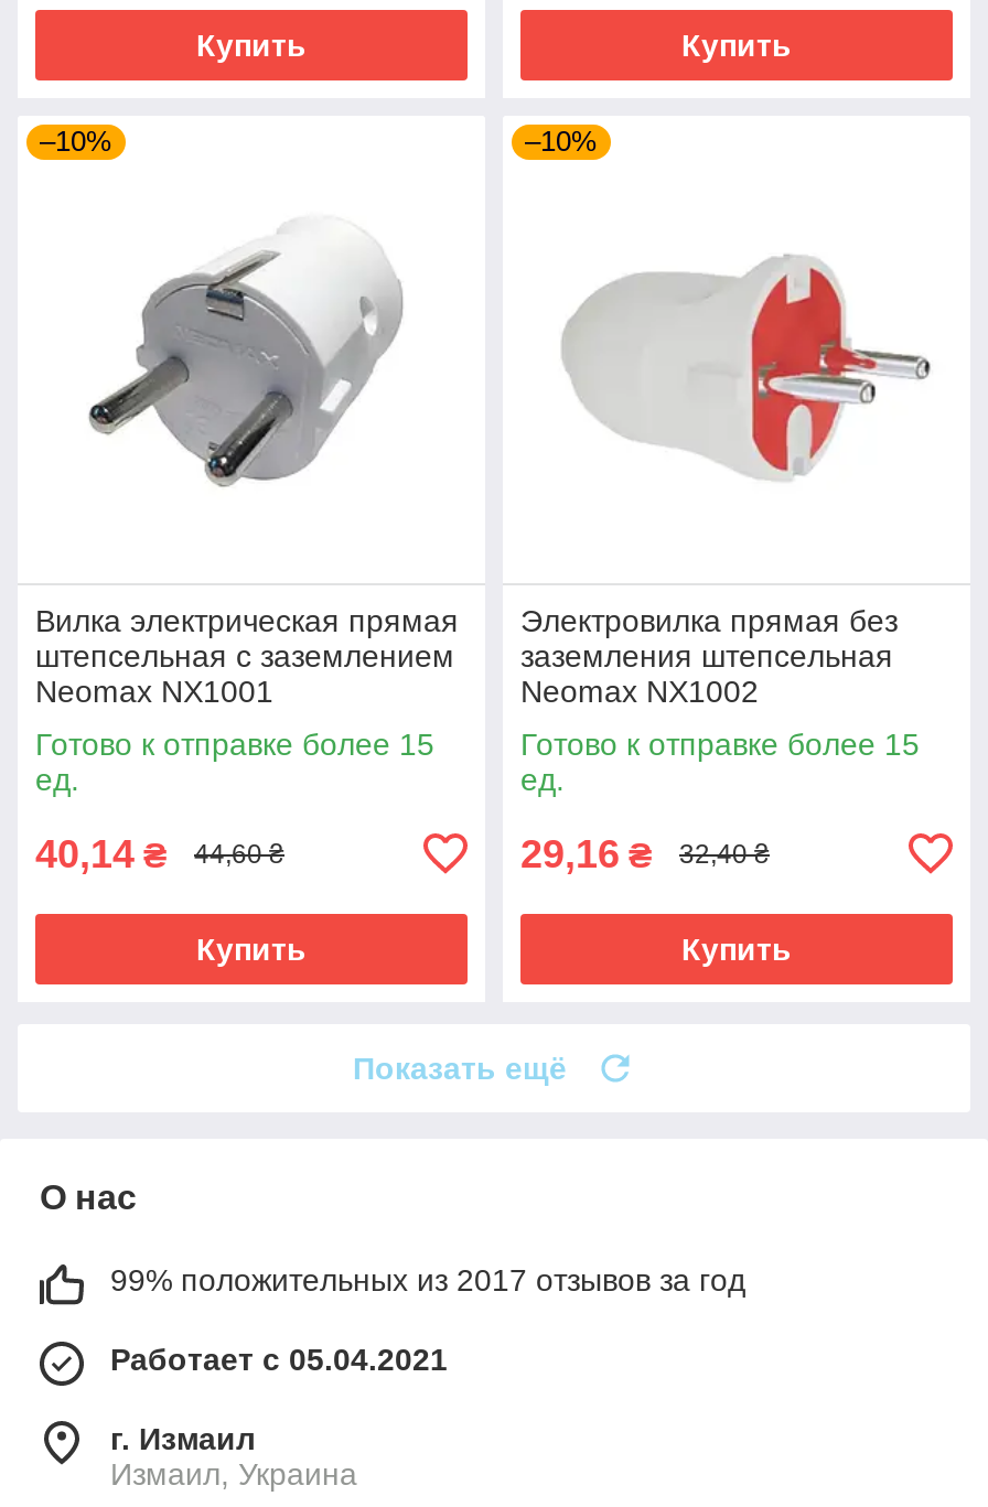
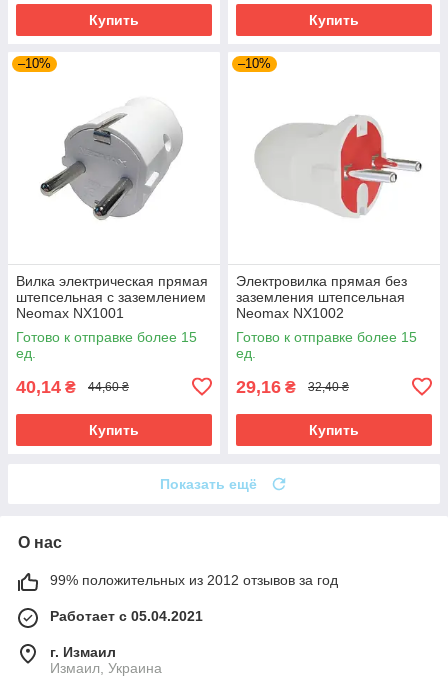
[110,1262,745,1297] 99% положительных из 2017 отзывов за год -> [50,572,338,588] 99% положительных из 2012 отзывов за год

